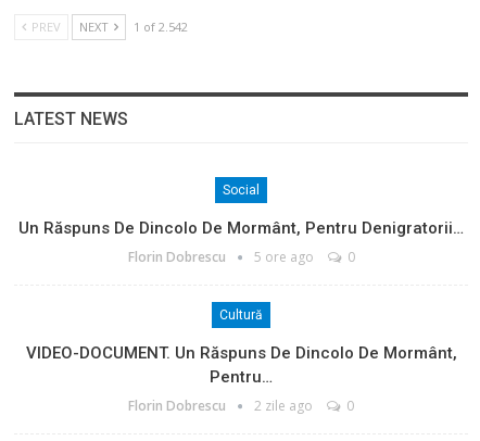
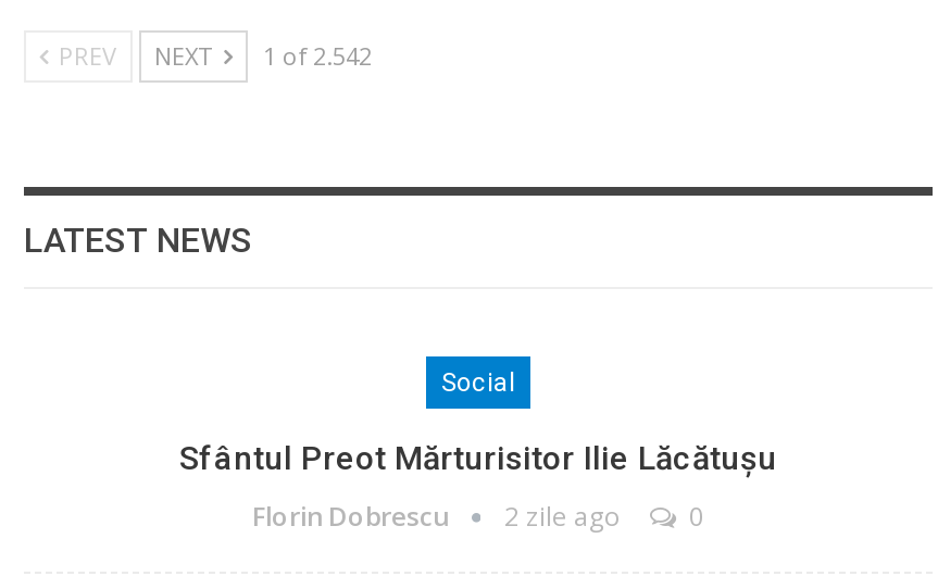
[18,218,464,386] Un Răspuns De Dincolo De Mormânt, Pentru Denigratorii… | Florin Dobrescu | 5 ore ago | 0 | Cultură | VIDEO-DOCUMENT. Un Răspuns De Dincolo De Mormânt, | Pentru… -> [179,439,777,478] Sfântul Preot Mărturisitor Ilie Lăcătușu

